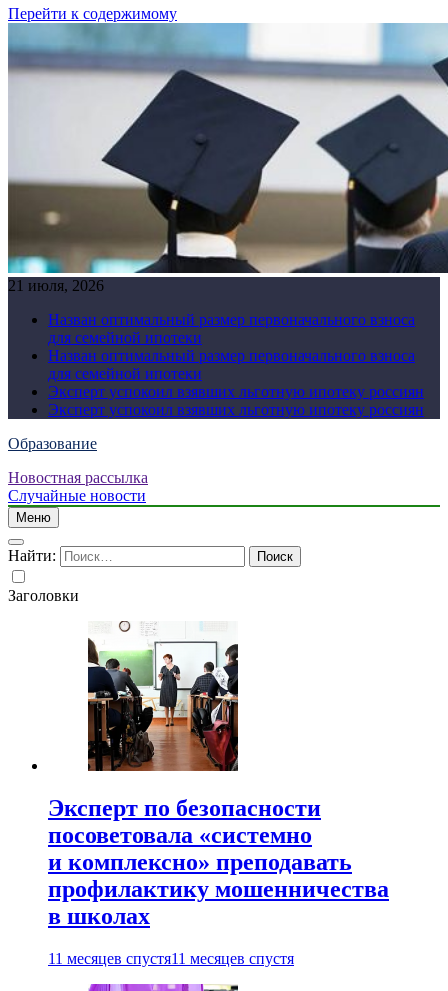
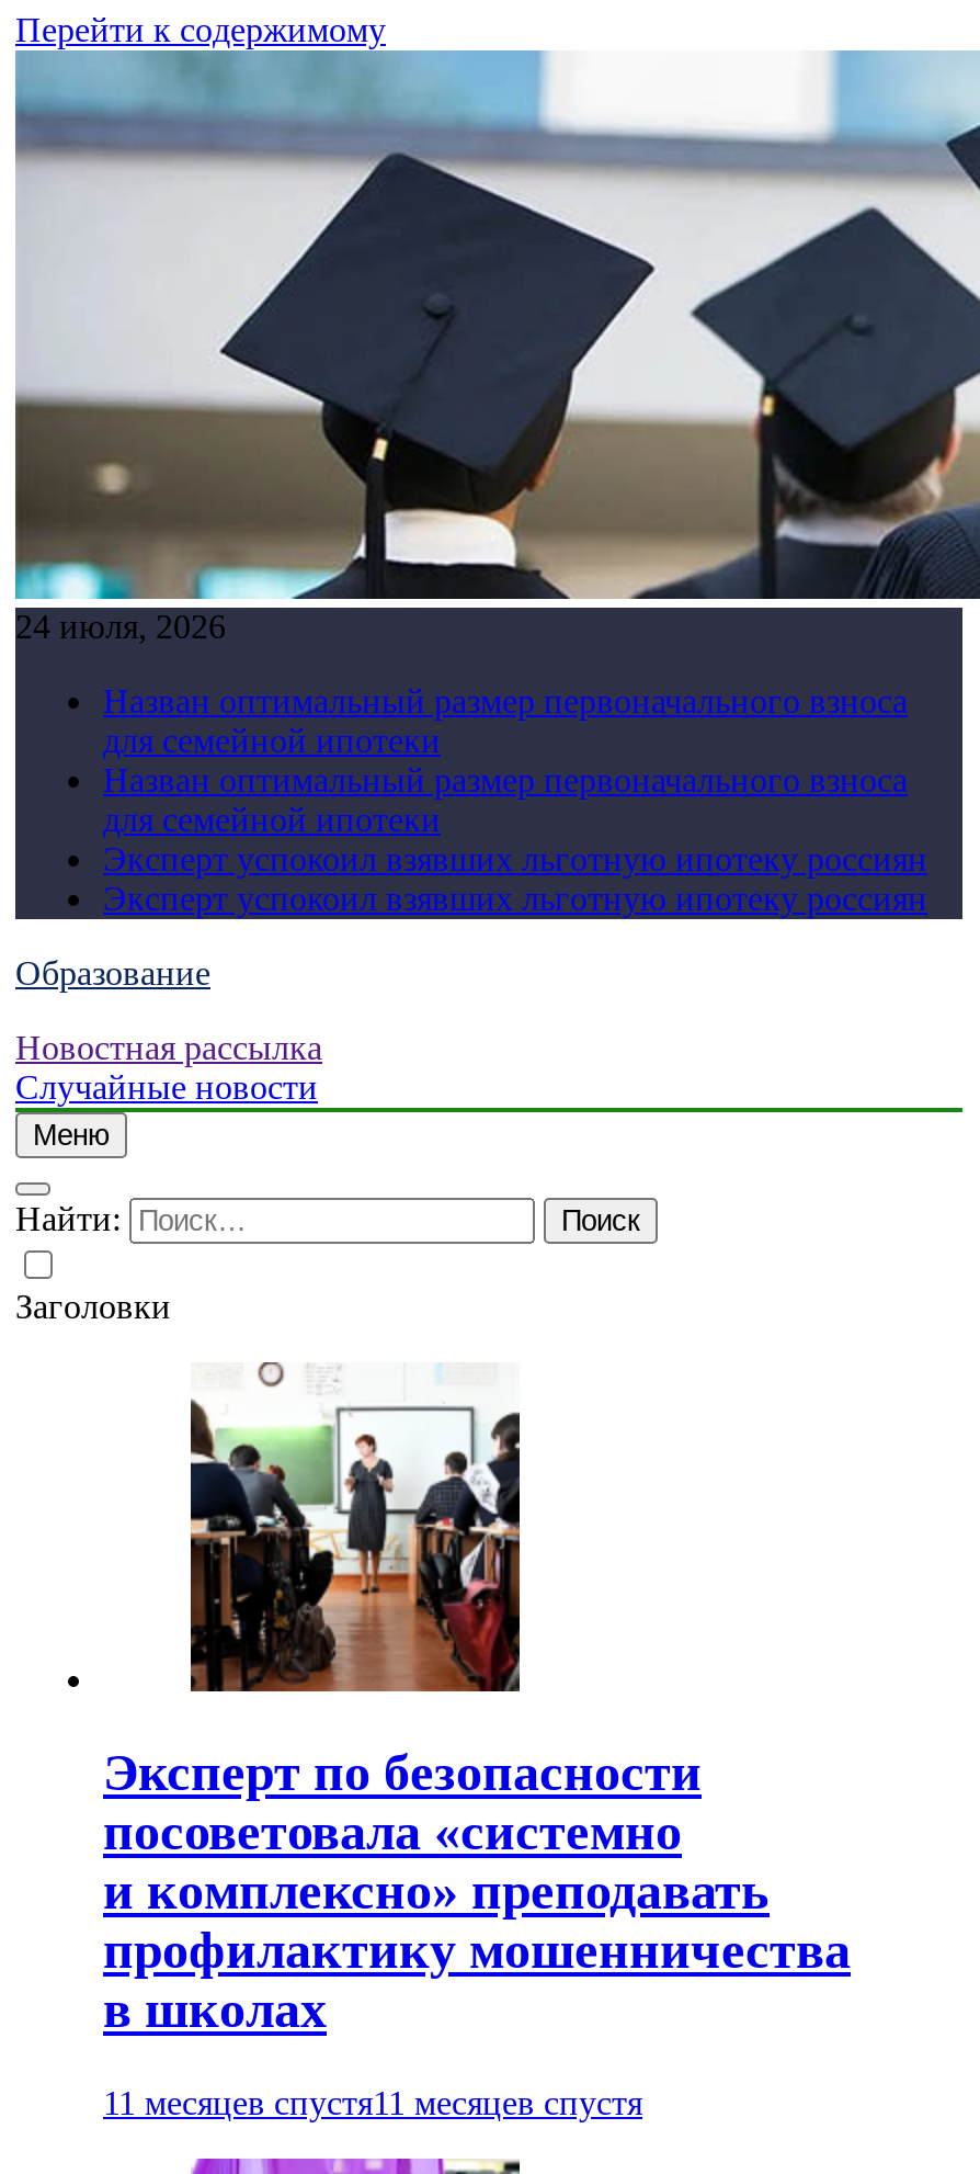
[8,277,104,294] 21 июля, 2026 -> [15,608,226,645] 24 июля, 2026

